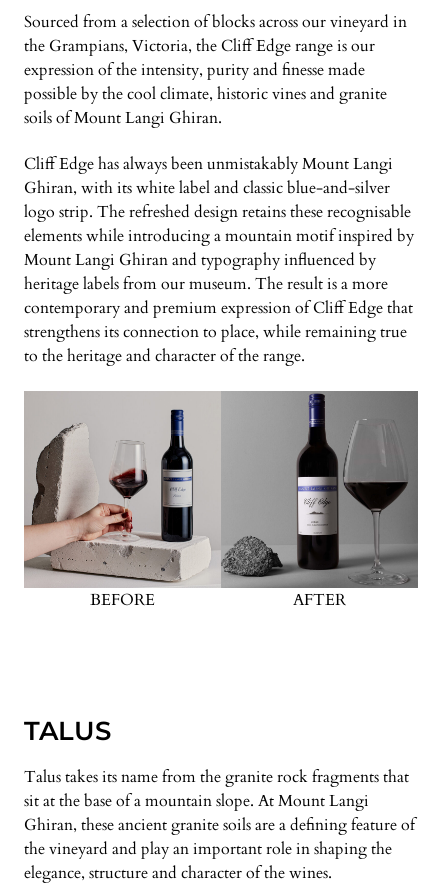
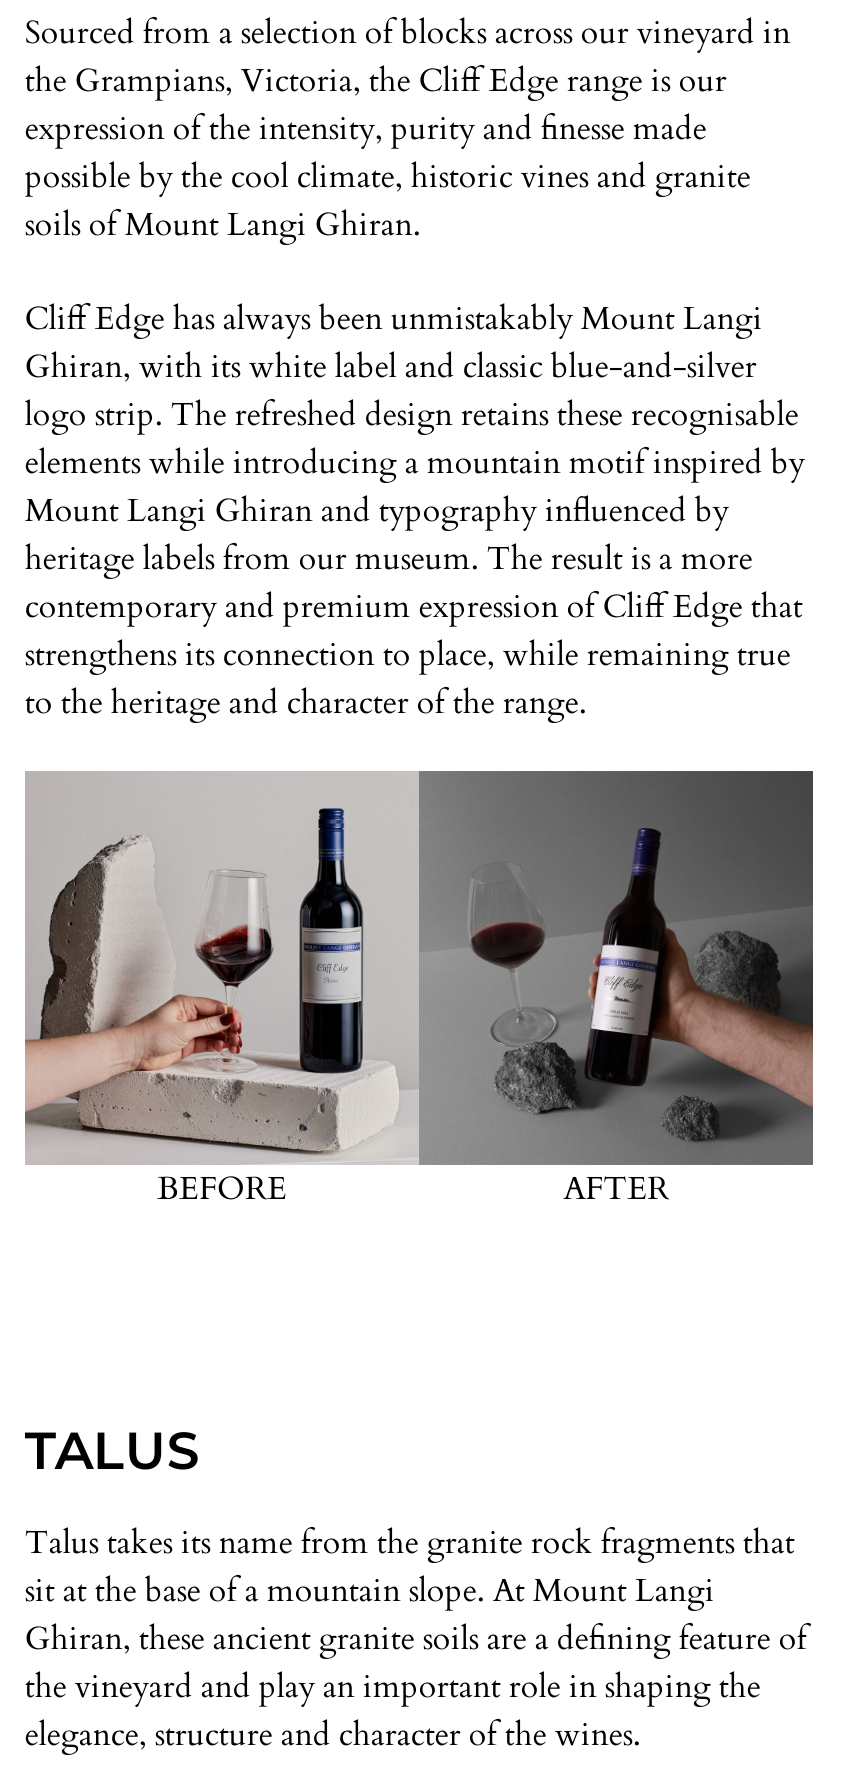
[223,391,418,581] [image] -> [421,773,813,1141] [image]

